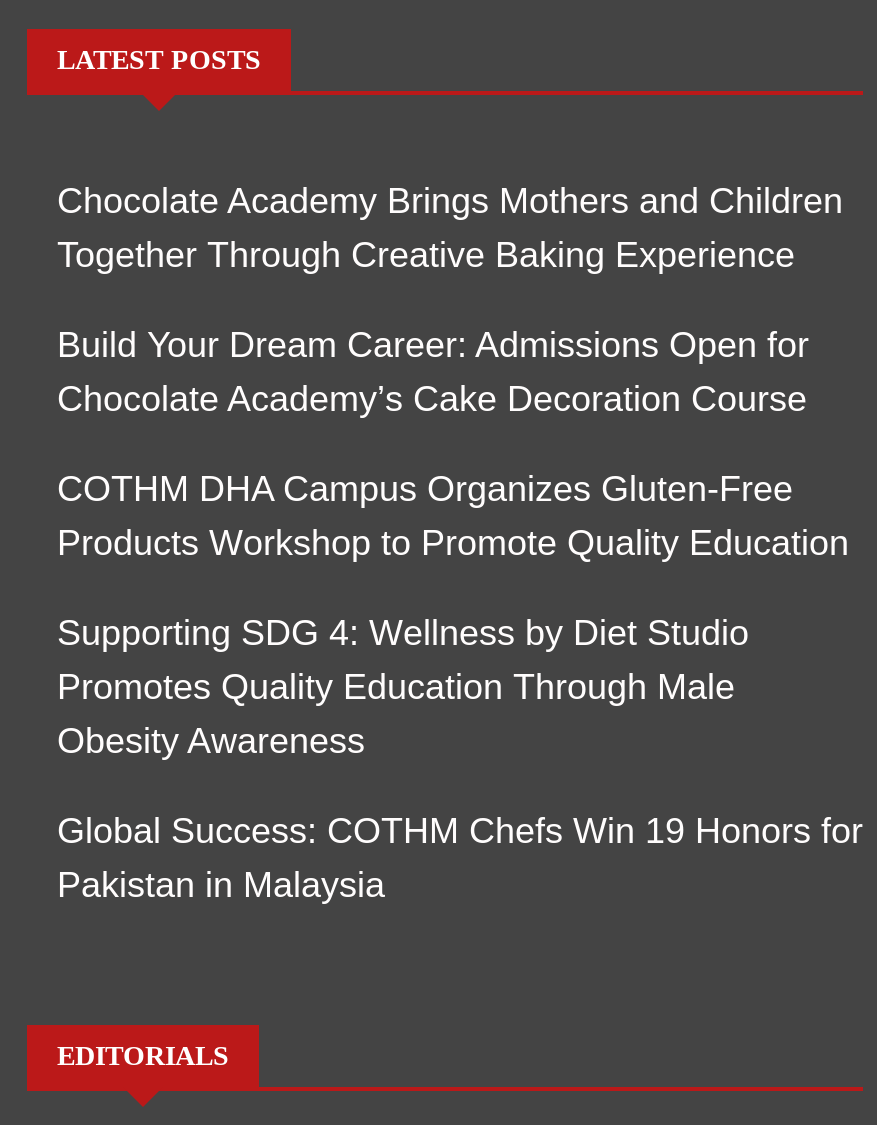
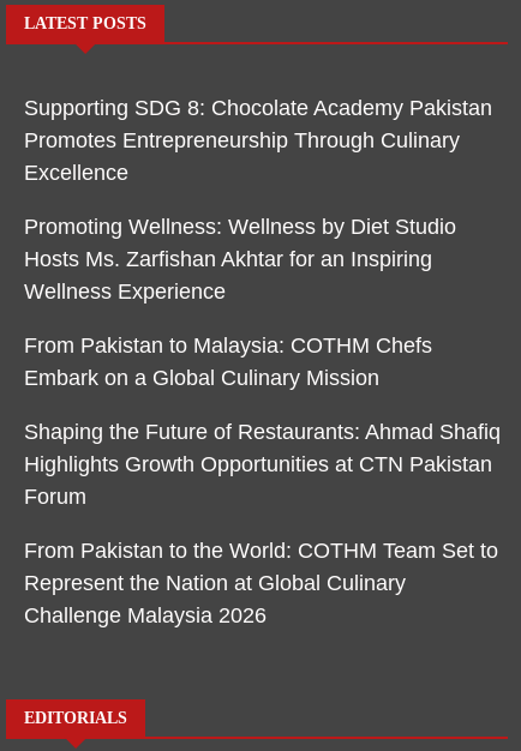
[57,180,843,274] Chocolate Academy Brings Mothers and Children | Together Through Creative Baking Experience -> [24,96,492,184] Supporting SDG 8: Chocolate Academy Pakistan | Promotes Entrepreneurship Through Culinary | Excellence
[57,324,809,418] Build Your Dream Career: Admissions Open for | Chocolate Academy’s Cake Decoration Course -> [24,214,456,303] Promoting Wellness: Wellness by Diet Studio | Hosts Ms. Zarfishan Akhtar for an Inspiring | Wellness Experience
[57,468,849,562] COTHM DHA Campus Organizes Gluten-Free | Products Workshop to Promote Quality Education -> [24,333,432,390] From Pakistan to Malaysia: COTHM Chefs | Embark on a Global Culinary Mission
[57,612,749,760] Supporting SDG 4: Wellness by Diet Studio | Promotes Quality Education Through Male | Obesity Awareness -> [24,420,501,508] Shaping the Future of Restaurants: Ahmad Shafiq | Highlights Growth Opportunities at CTN Pakistan | Forum
[57,810,863,904] Global Success: COTHM Chefs Win 19 Honors for | Pakistan in Malaysia -> [24,538,498,627] From Pakistan to the World: COTHM Team Set to | Represent the Nation at Global Culinary | Challenge Malaysia 2026

